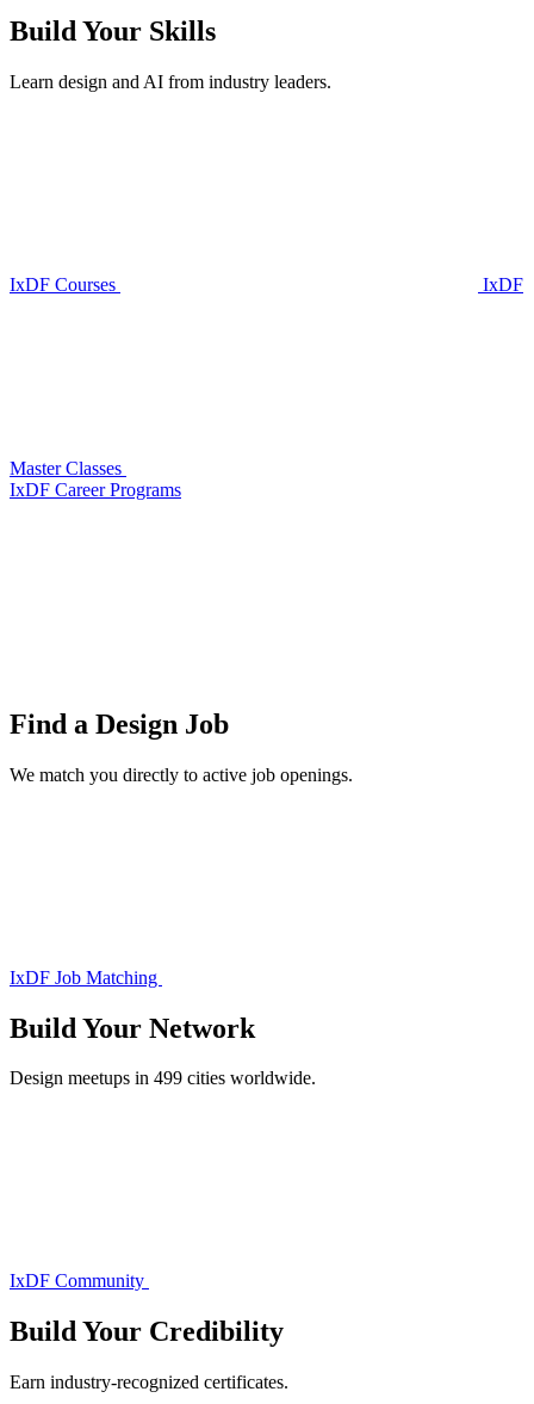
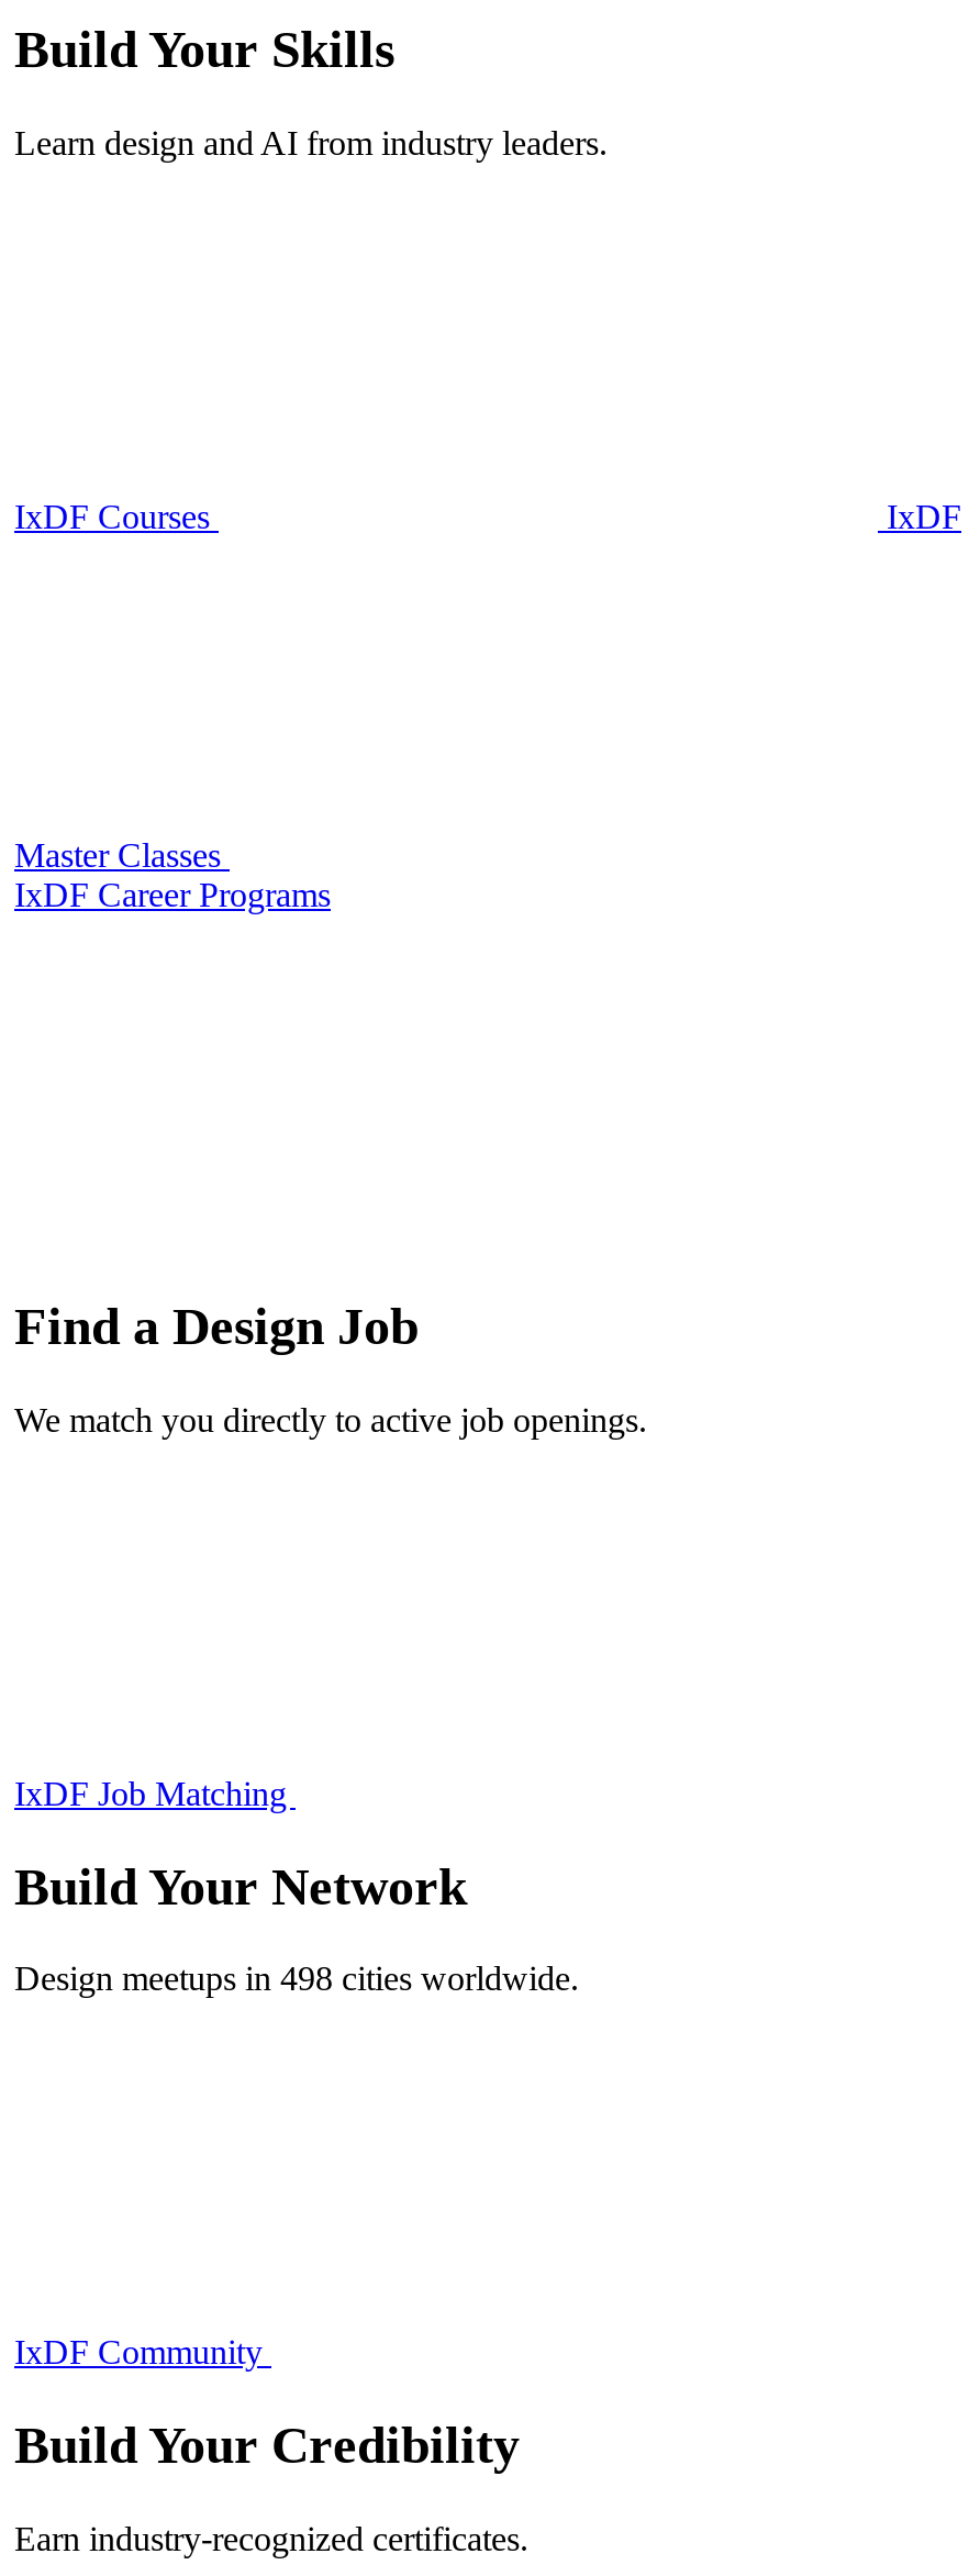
[10,1068,316,1088] Design meetups in 499 cities worldwide. -> [14,1960,579,1998] Design meetups in 498 cities worldwide.

